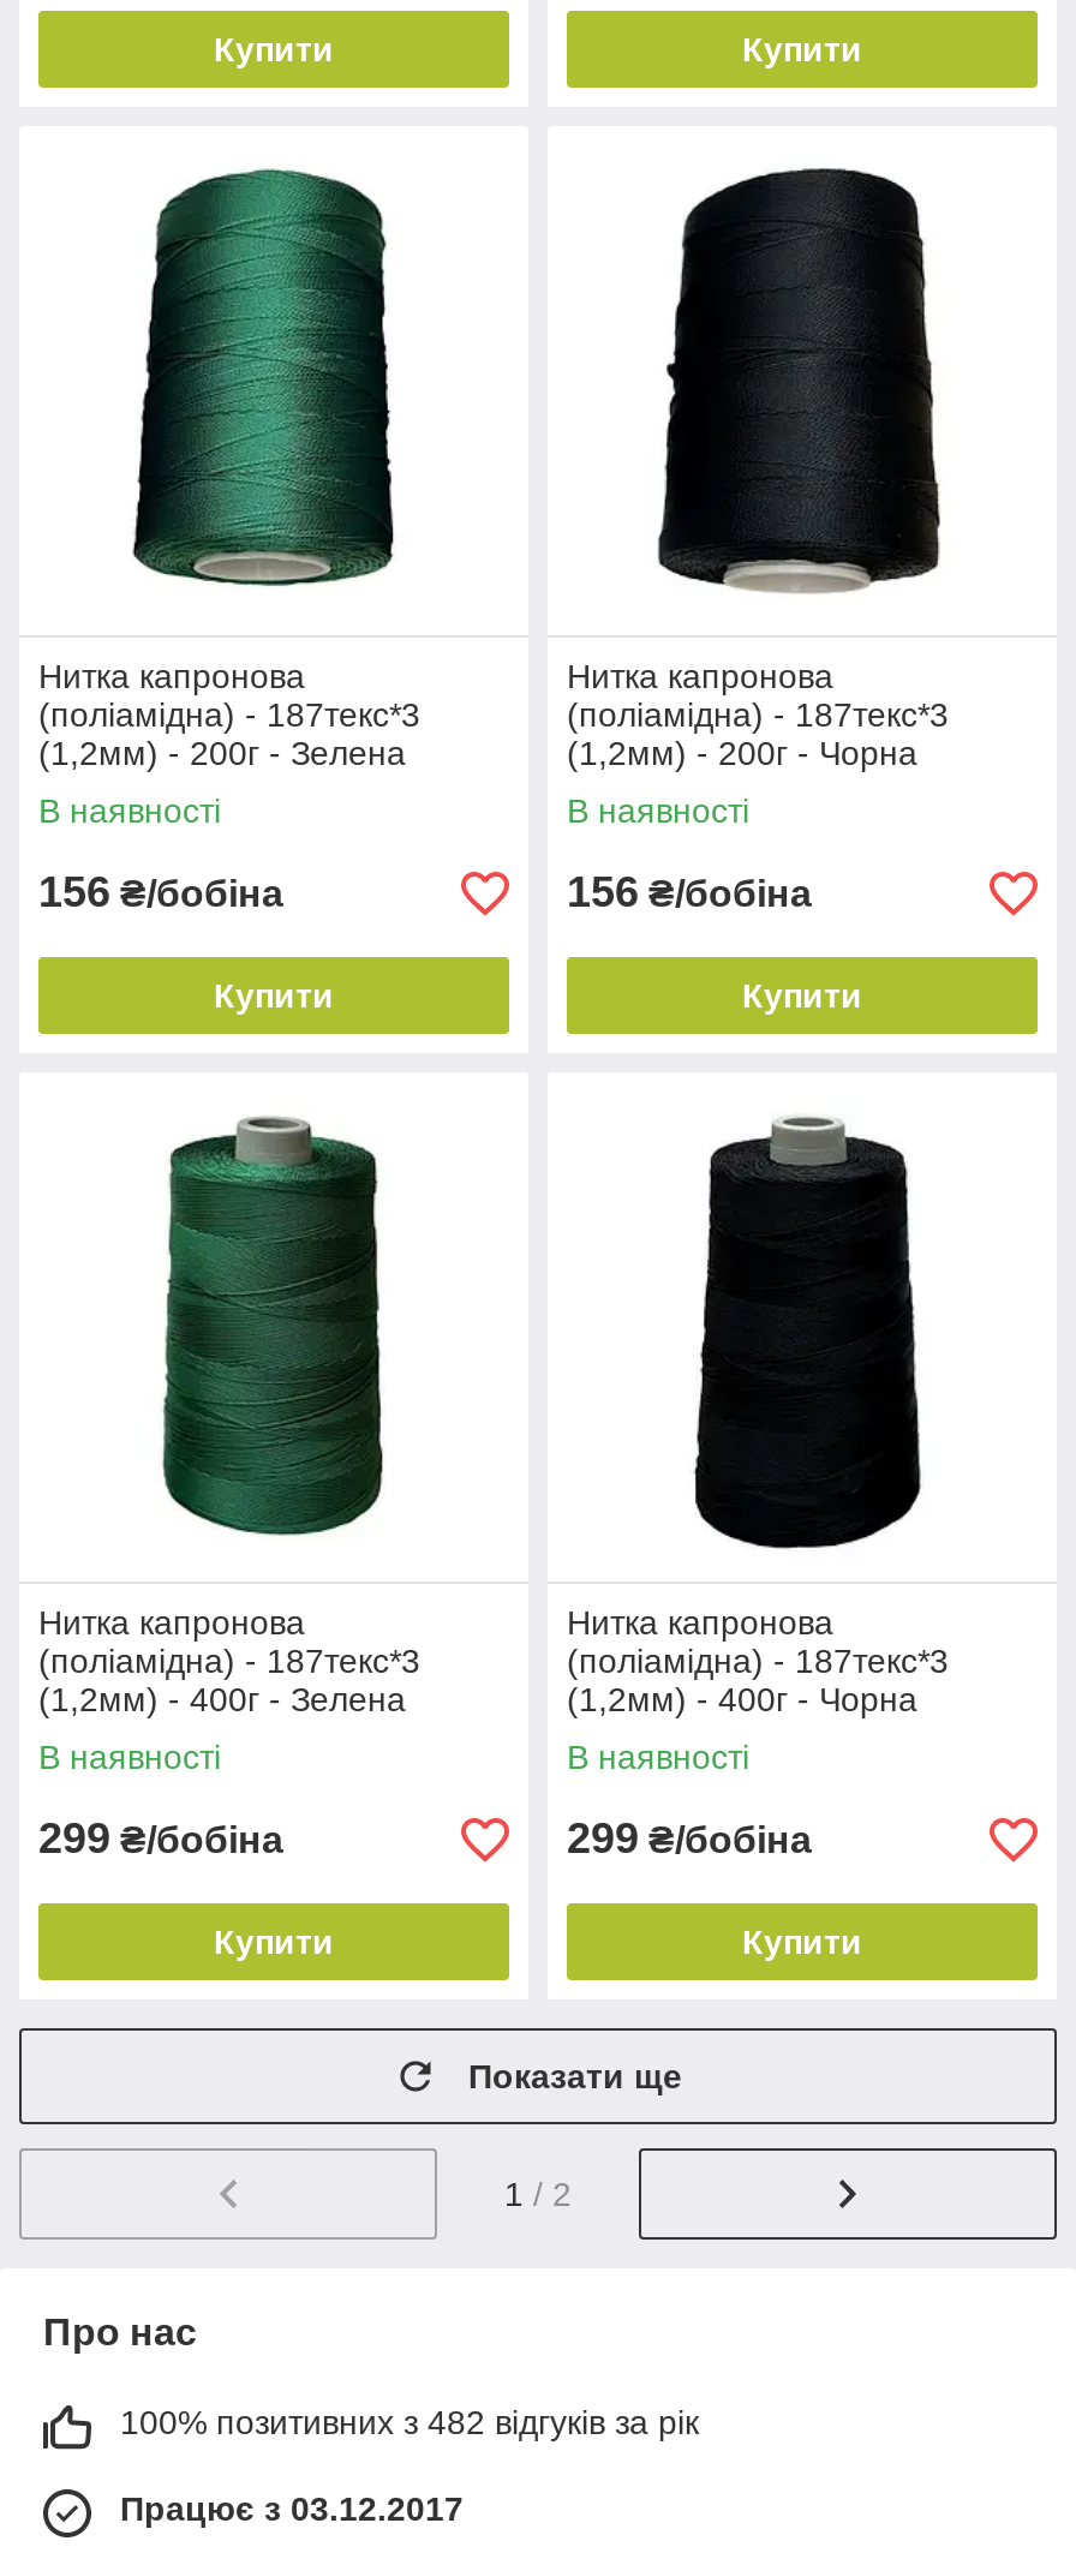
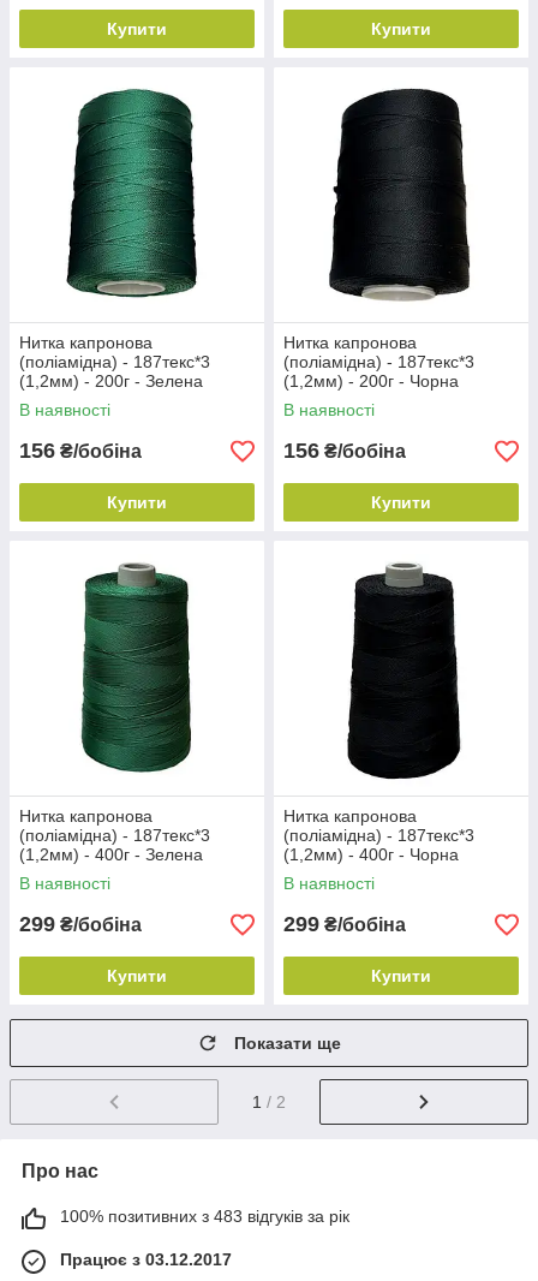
[120,2403,699,2441] 100% позитивних з 482 відгуків за рік -> [60,1206,349,1226] 100% позитивних з 483 відгуків за рік

